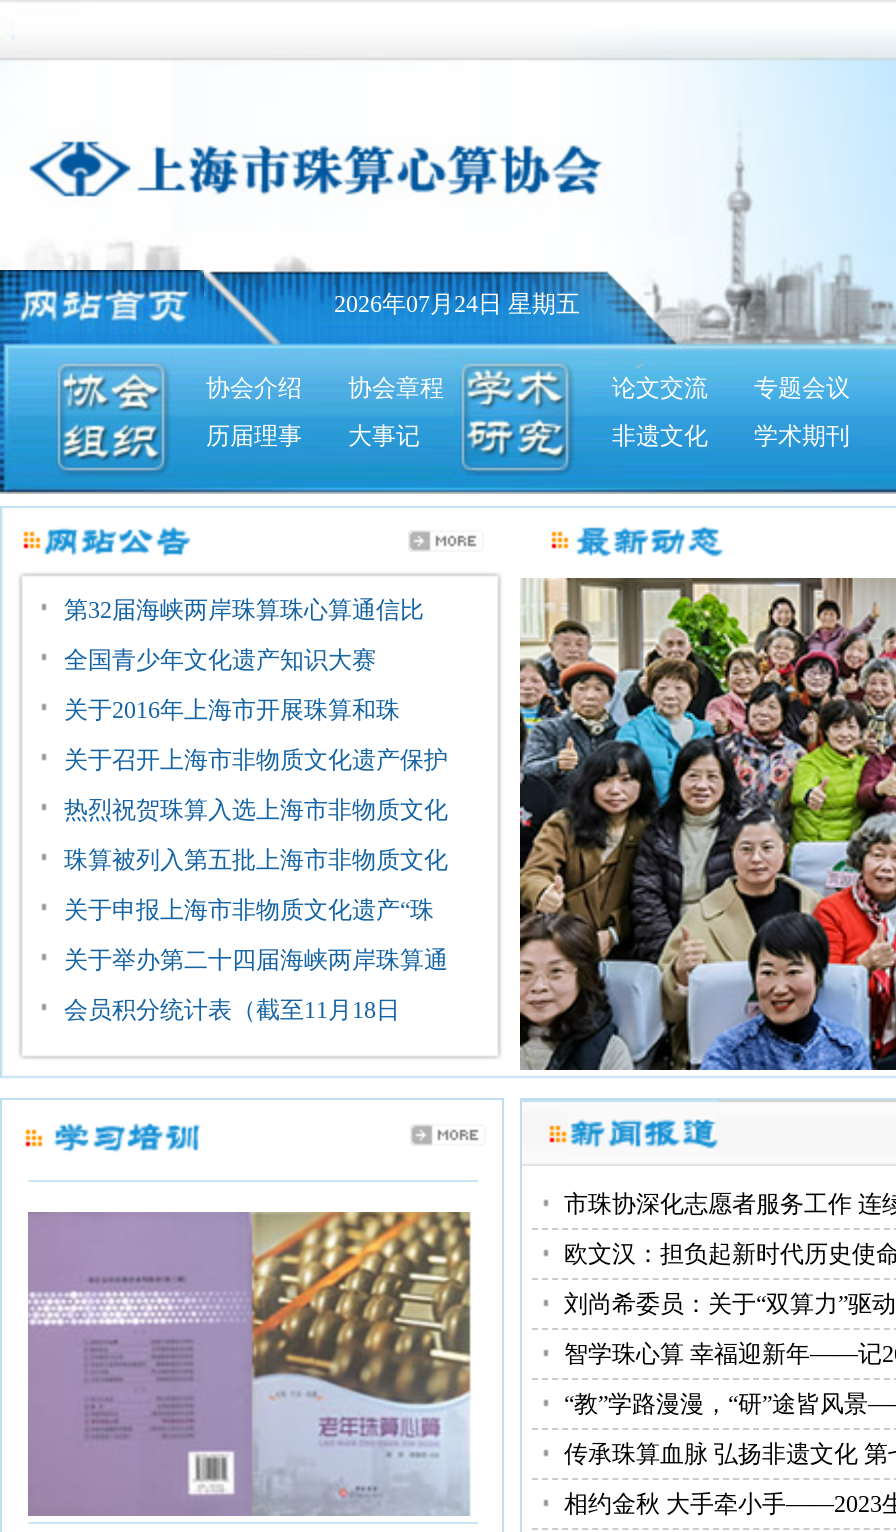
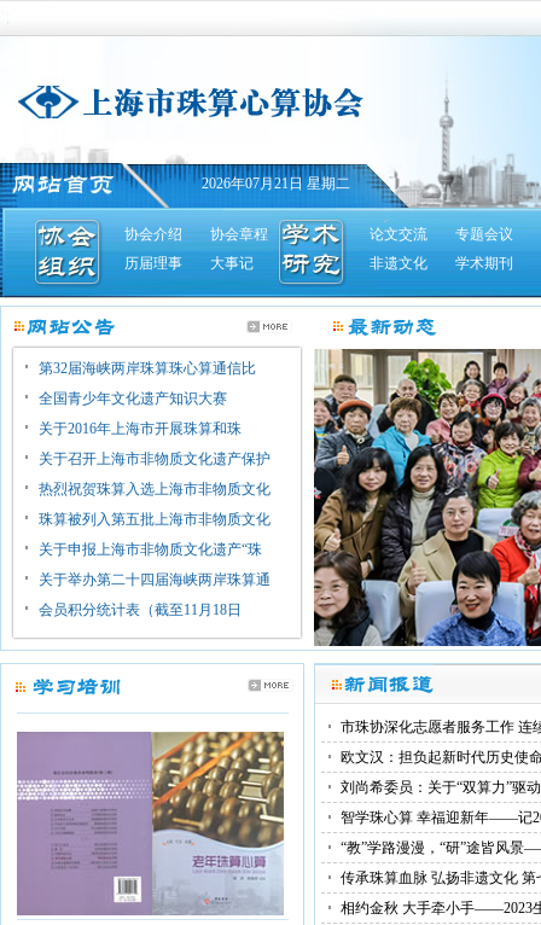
[334,290,580,318] 2026年07月24日 星期五 -> [202,175,350,192] 2026年07月21日 星期二

